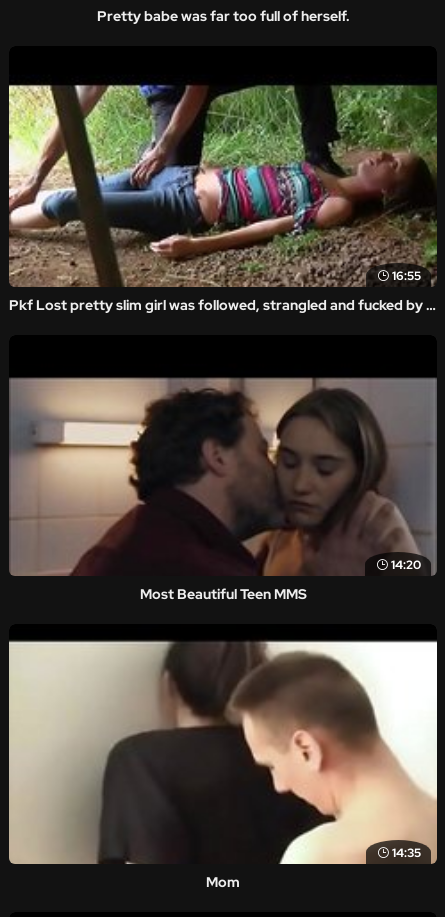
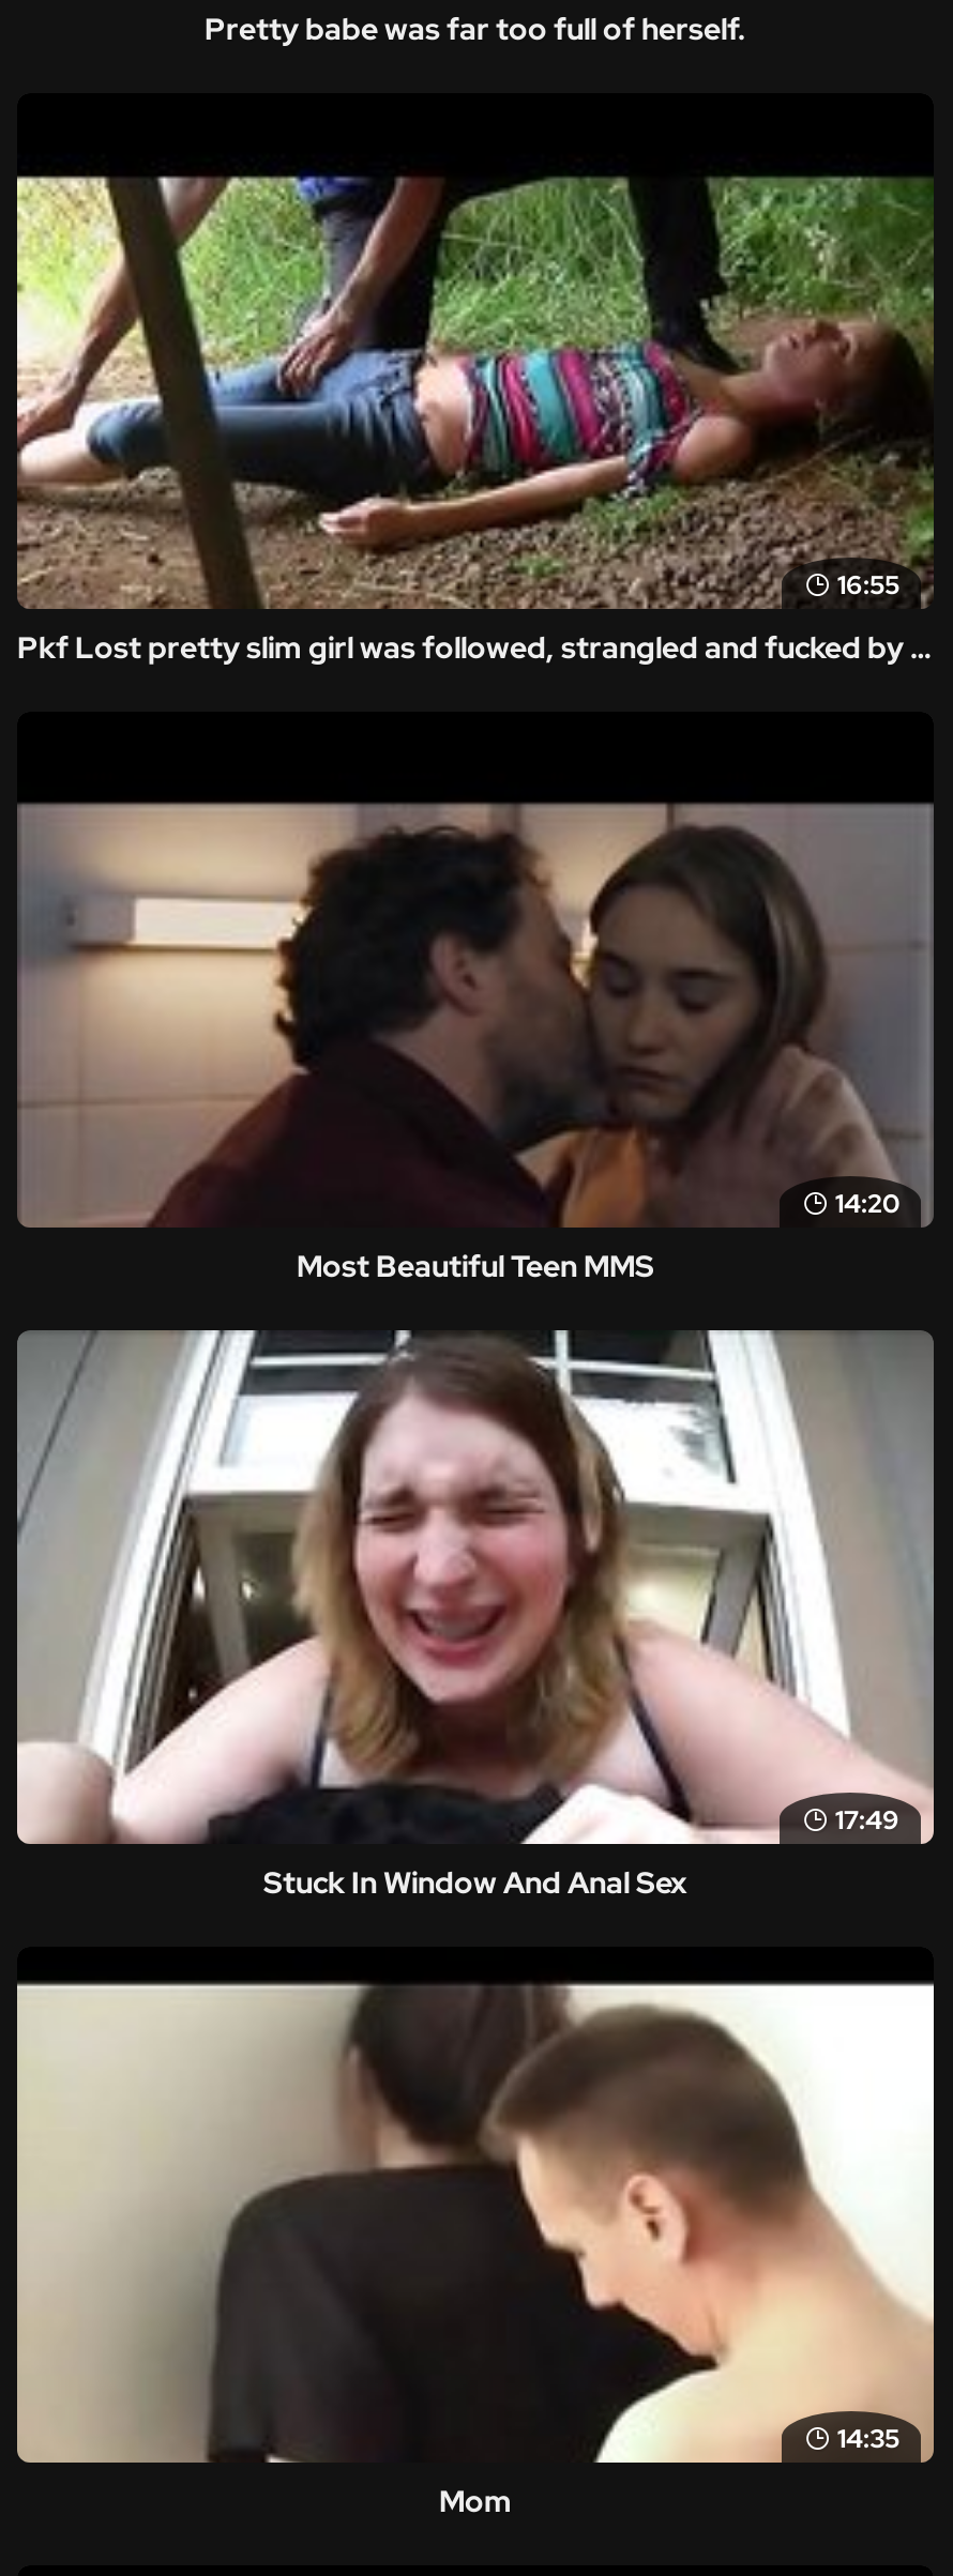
none -> [15,1328,934,1902] [image] | 17:49 | Stuck In Window And Anal Sex

